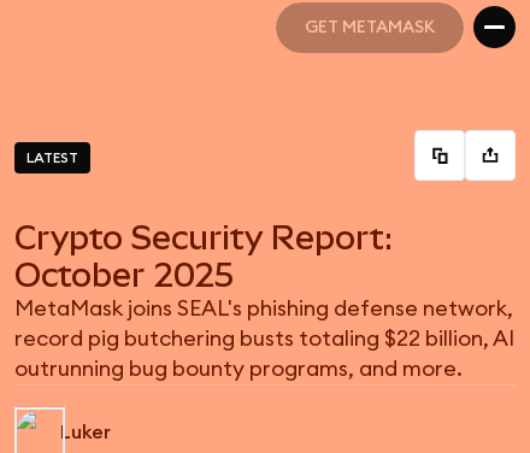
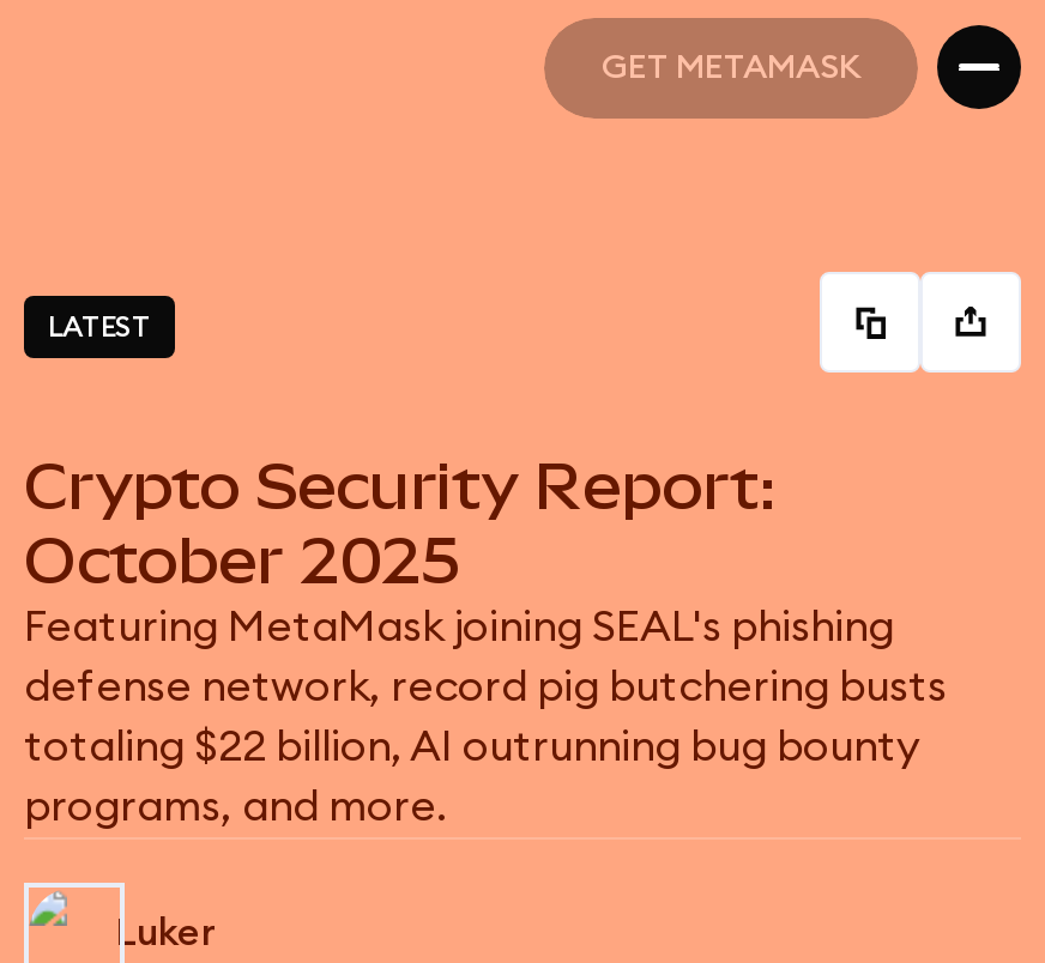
[14,298,514,380] MetaMask joins SEAL's phishing defense network, | record pig butchering busts totaling $22 billion, AI | outrunning bug bounty programs, and more. -> [24,605,947,828] Featuring MetaMask joining SEAL's phishing | defense network, record pig butchering busts | totaling $22 billion, AI outrunning bug bounty | programs, and more.

